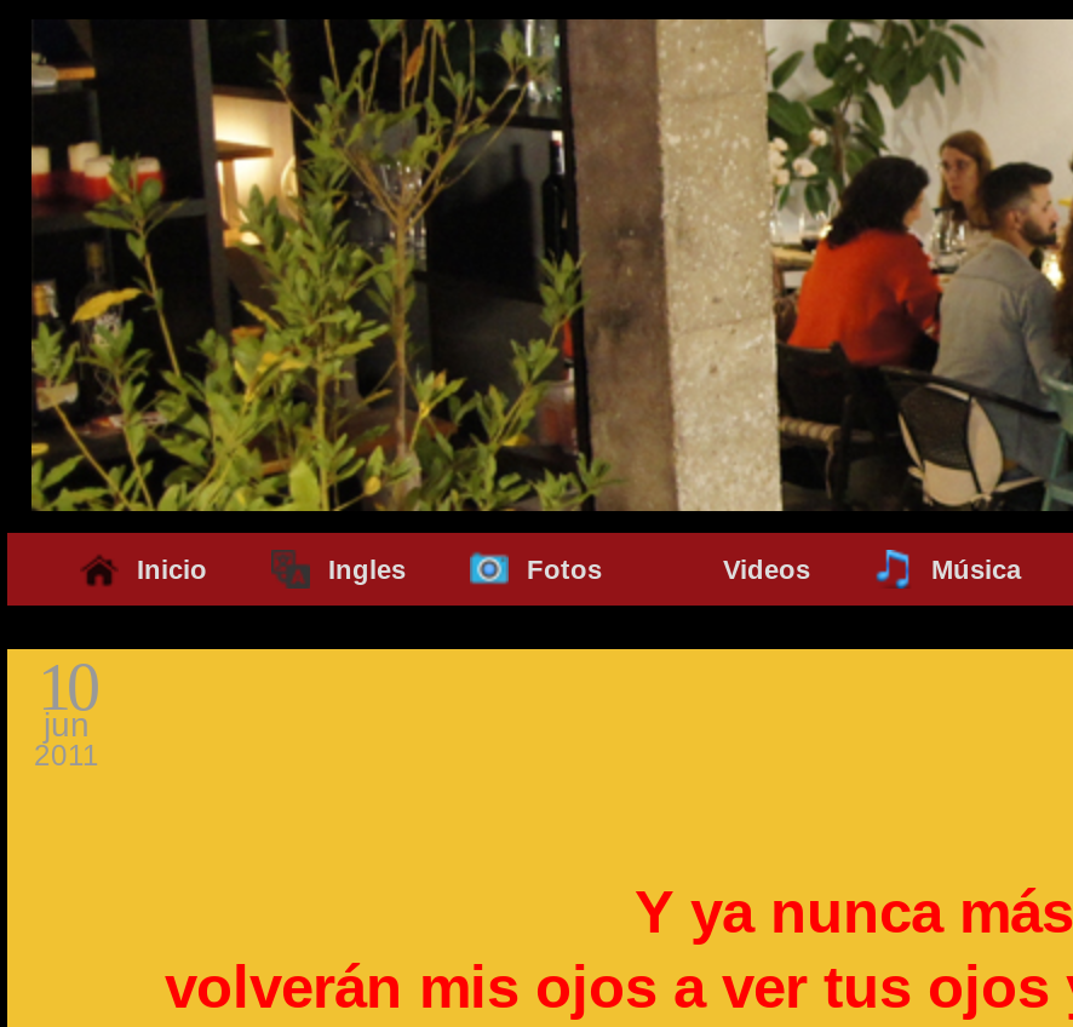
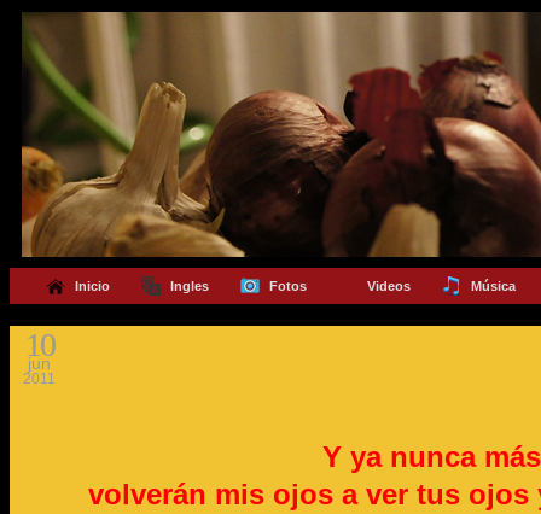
[29,17,1066,513] [image] -> [22,11,537,258] [image]

